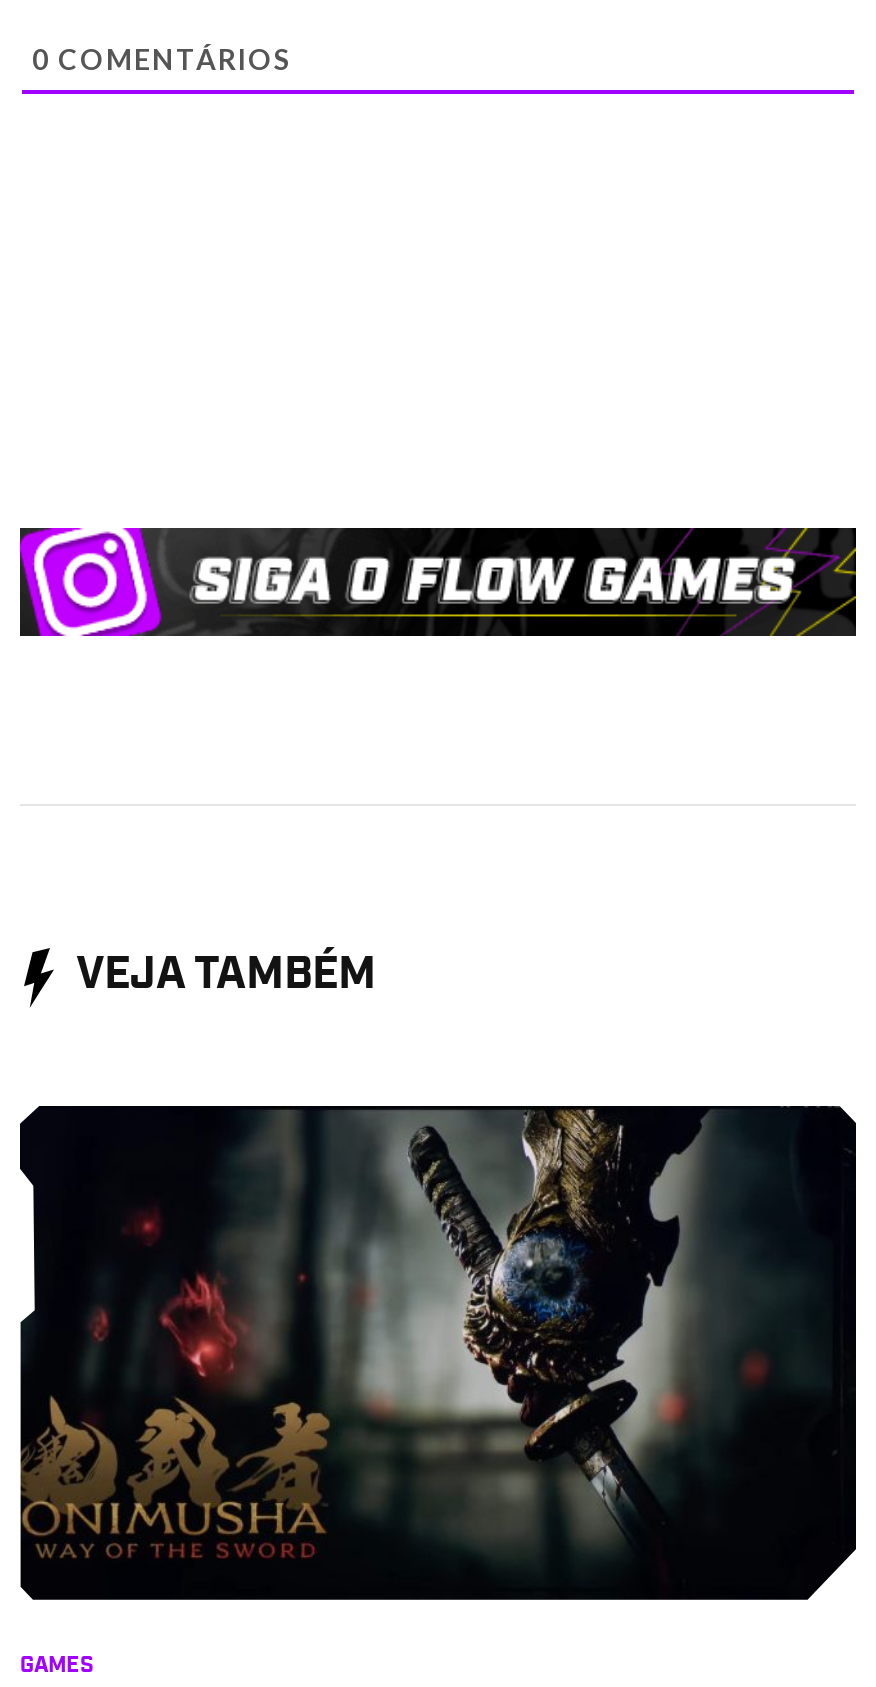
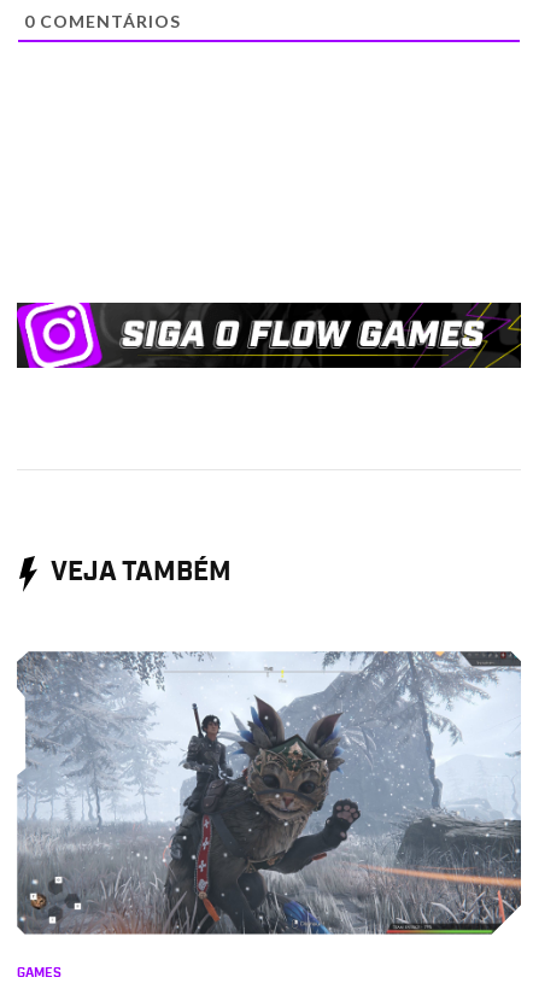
[18,1104,858,1602] [image] -> [16,651,522,935] [image]

